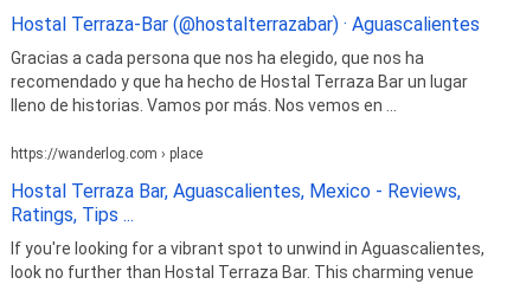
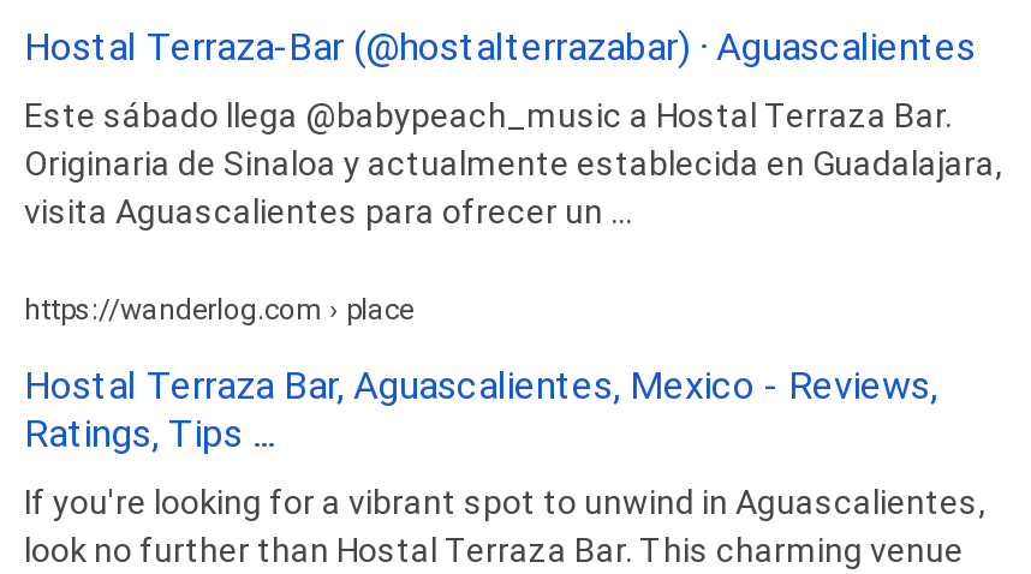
[11,48,468,114] Gracias a cada persona que nos ha elegido, que nos ha | recomendado y que ha hecho de Hostal Terraza Bar un lugar | lleno de historias. Vamos por más. Nos vemos en ... -> [24,95,1002,230] Este sábado llega @babypeach_music a Hostal Terraza Bar. | Originaria de Sinaloa y actualmente establecida en Guadalajara, | visita Aguascalientes para ofrecer un ...

